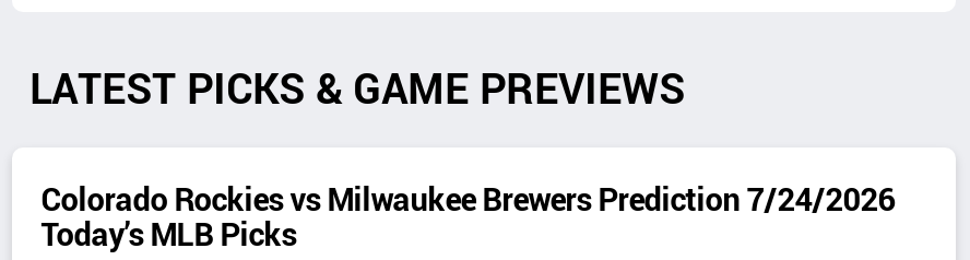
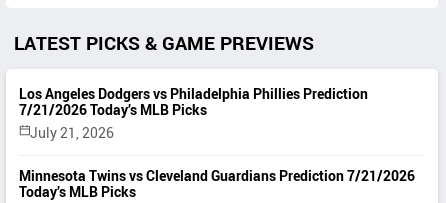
[41,179,895,221] Colorado Rockies vs Milwaukee Brewers Prediction 7/24/2026 -> [19,84,415,185] Los Angeles Dodgers vs Philadelphia Phillies Prediction | 7/21/2026 Today’s MLB Picks | July 21, 2026 | Minnesota Twins vs Cleveland Guardians Prediction 7/21/2026

